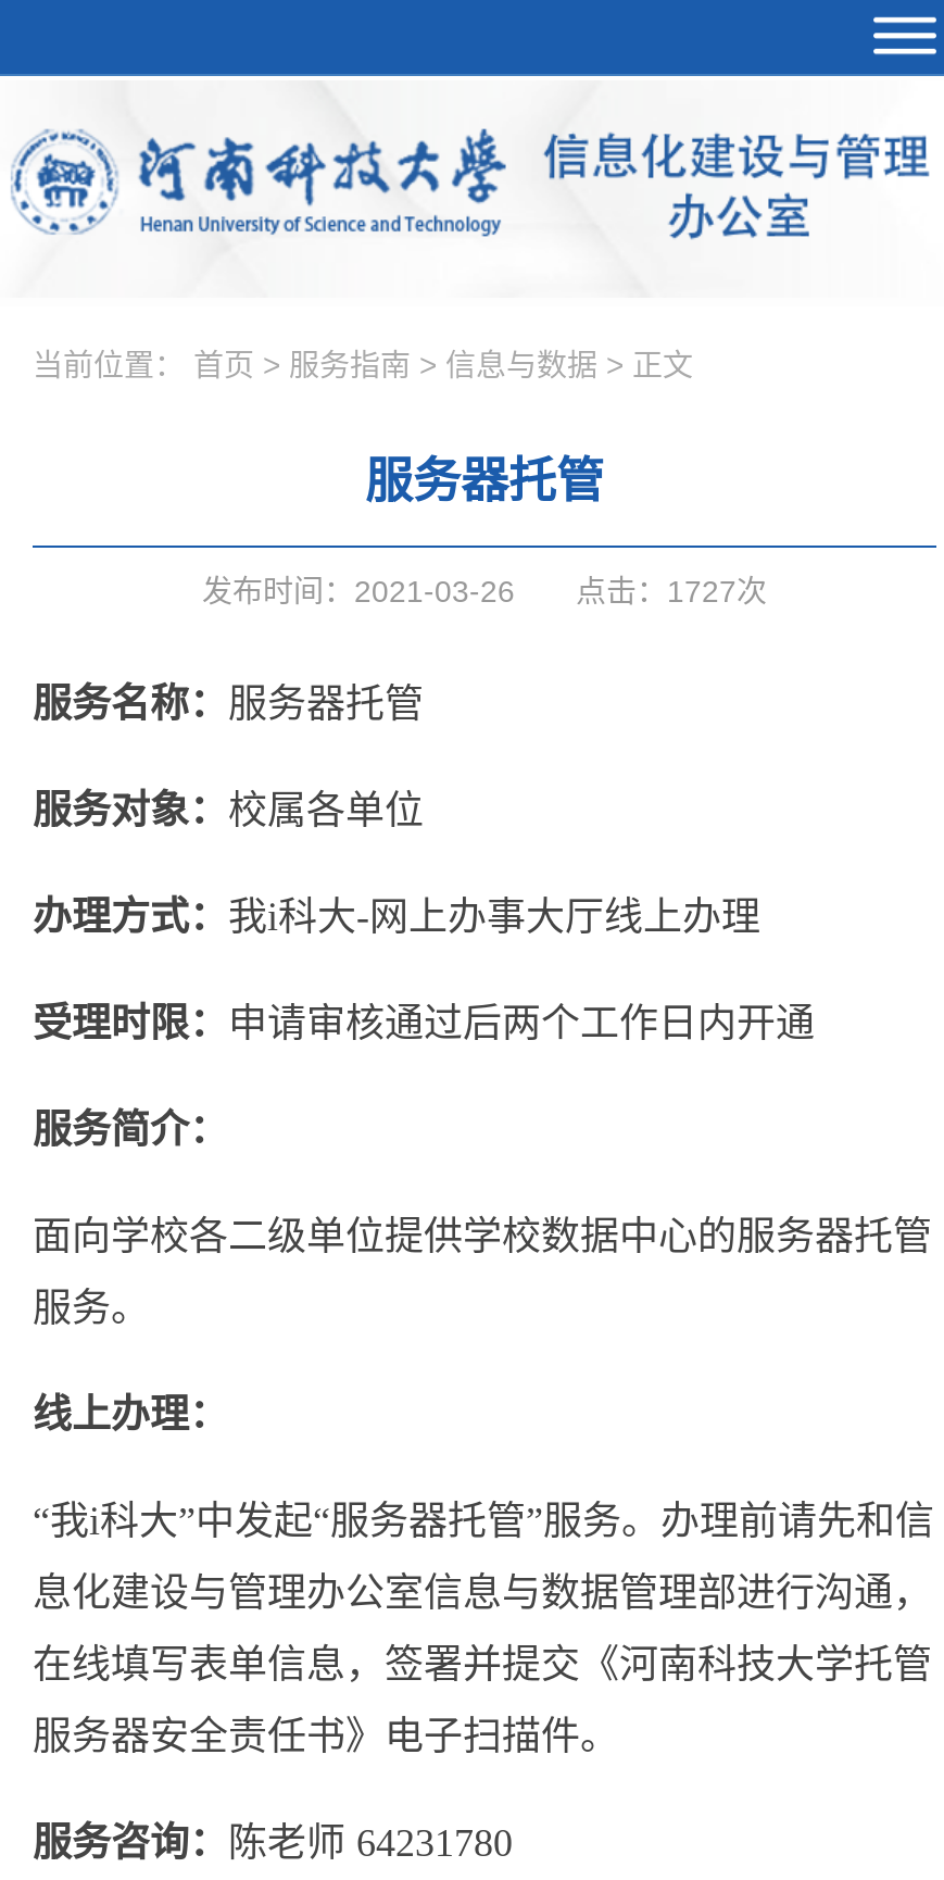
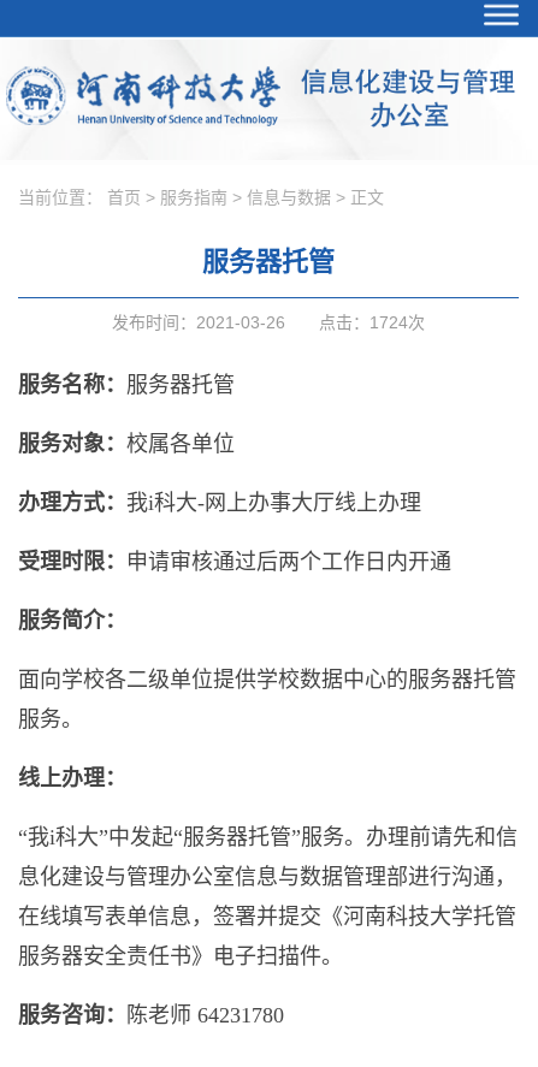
[202,574,767,609] 发布时间：2021-03-26 点击：1727次 -> [112,313,425,332] 发布时间：2021-03-26 点击：1724次

